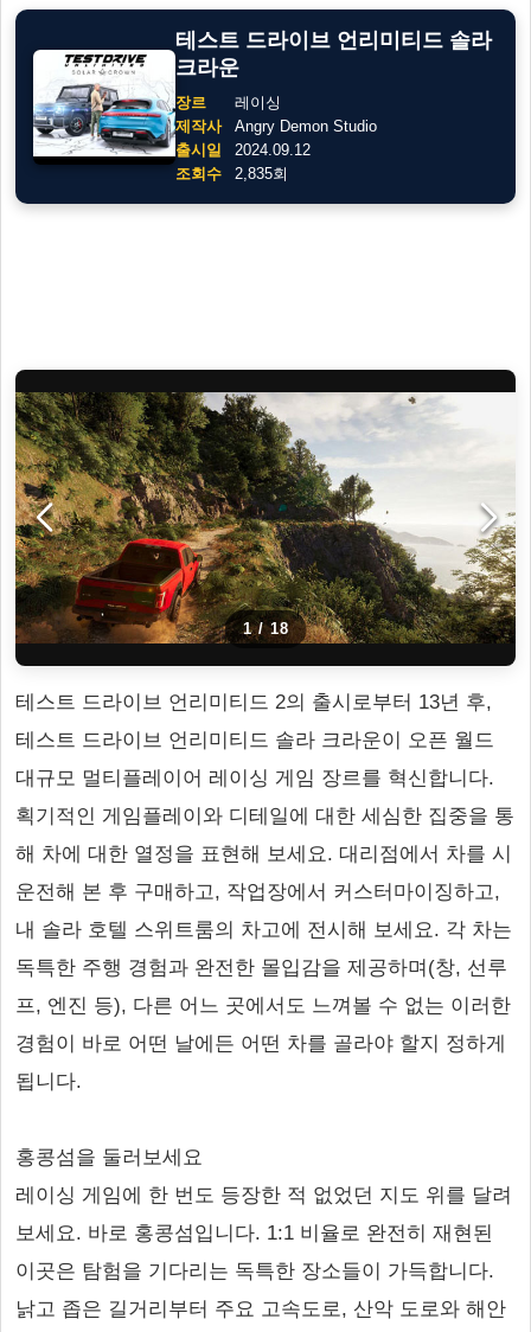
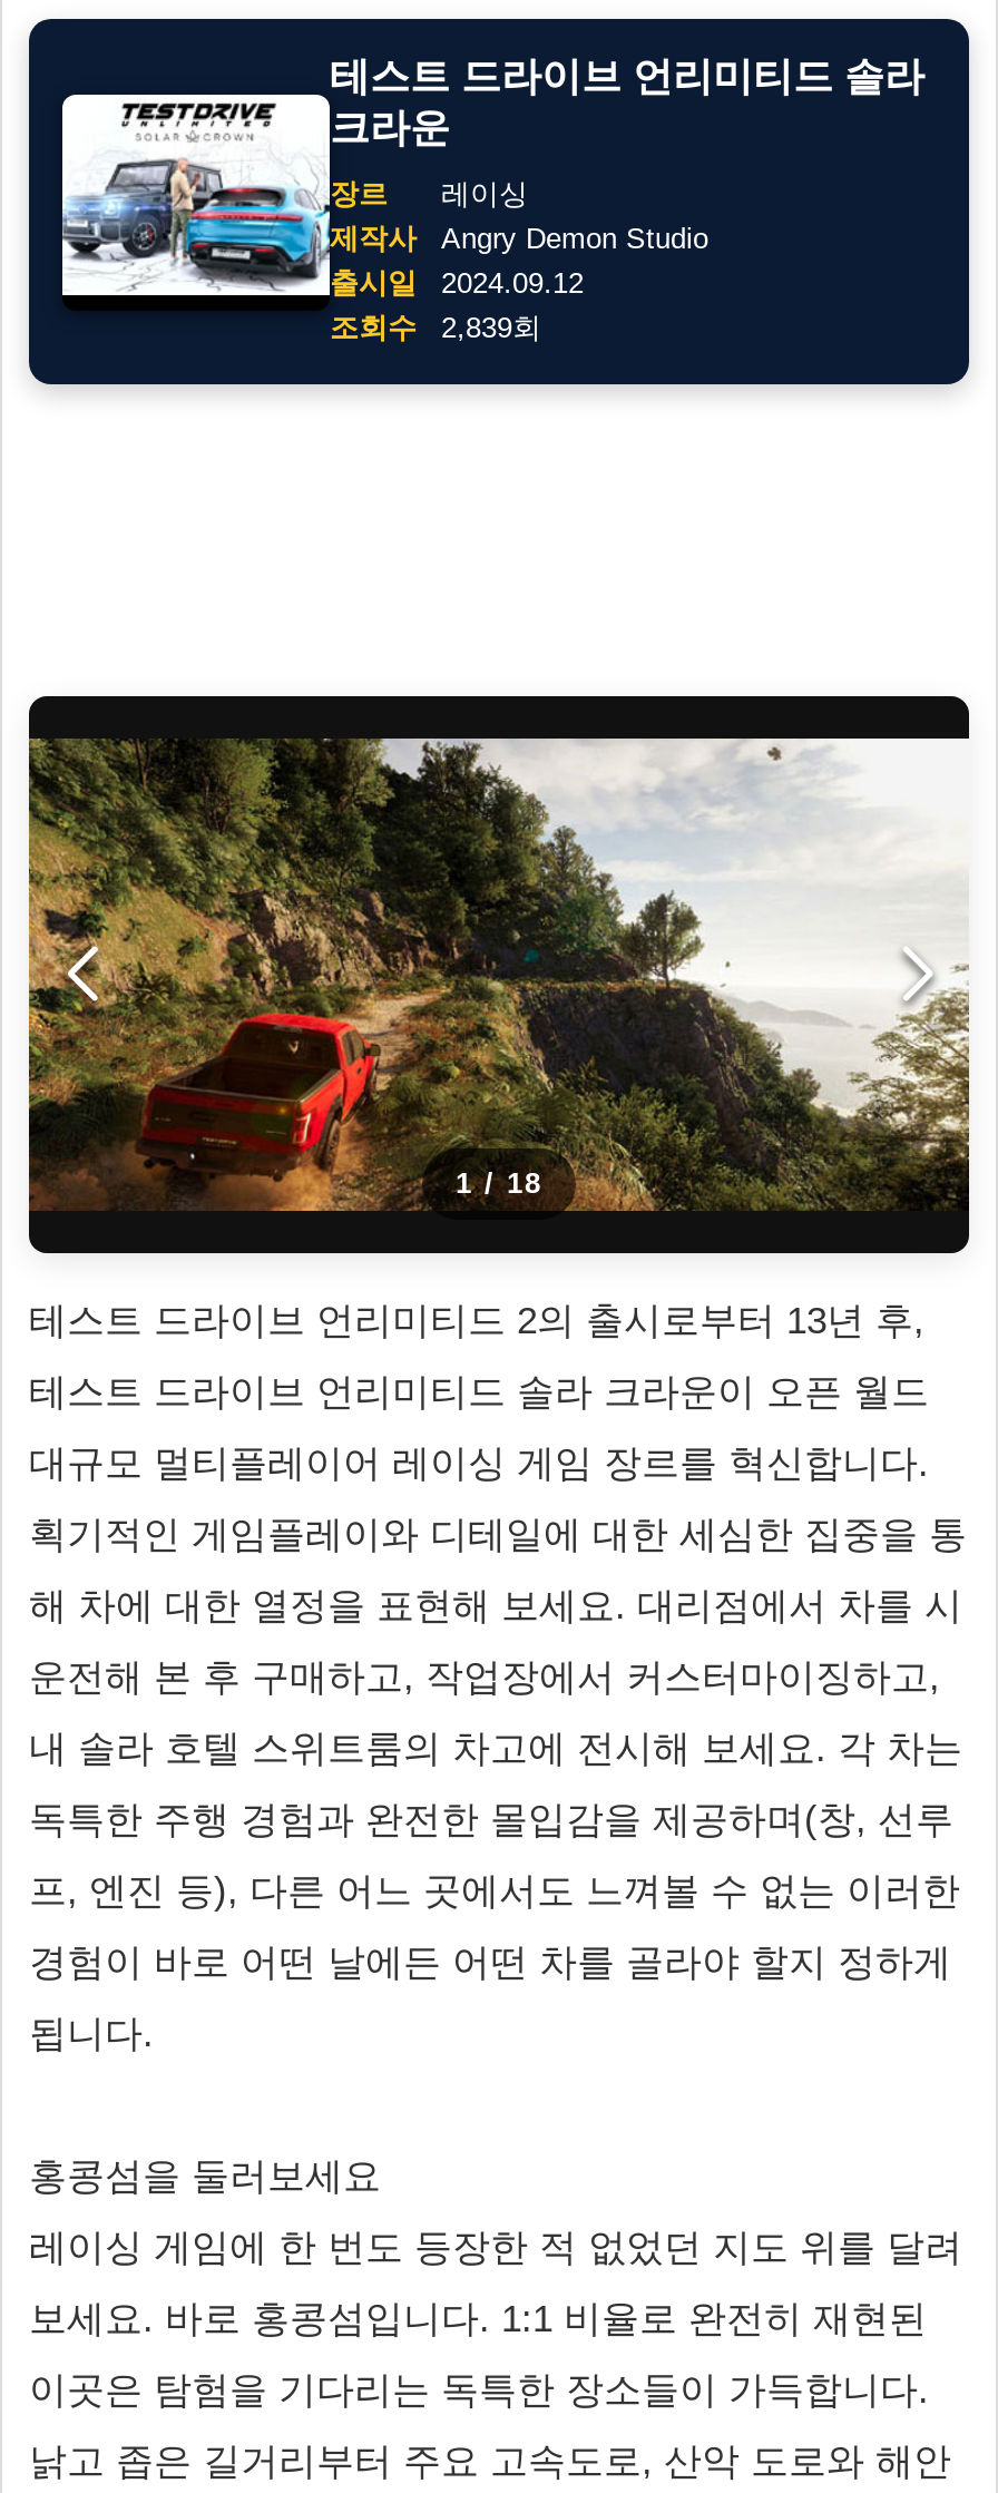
[175,165,288,182] 조회수 2,835회 -> [330,311,541,344] 조회수 2,839회

